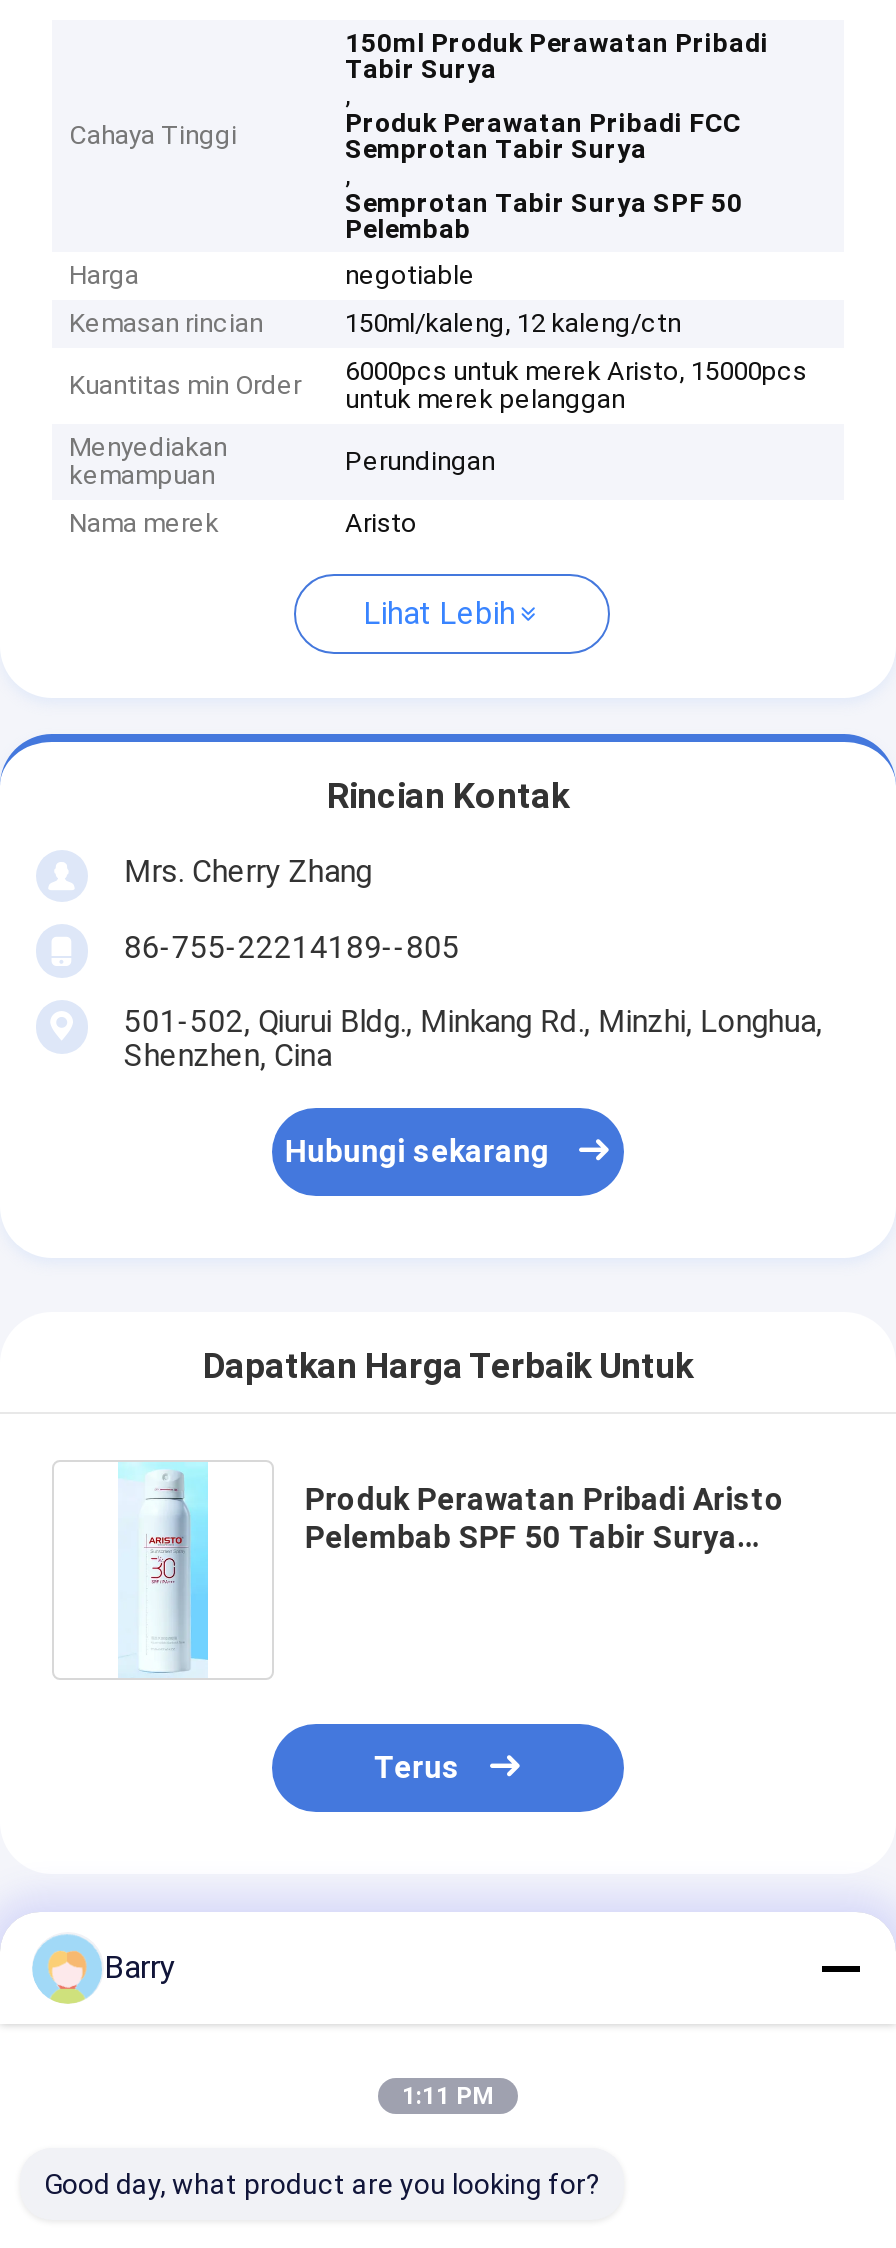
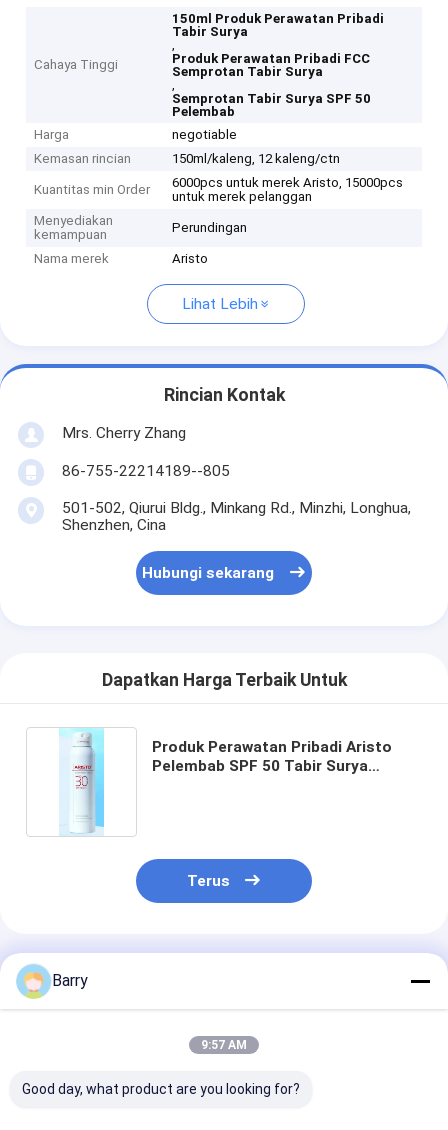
[402,2082,494,2110] 1:11 PM -> [201,1038,247,1052] 9:57 AM

